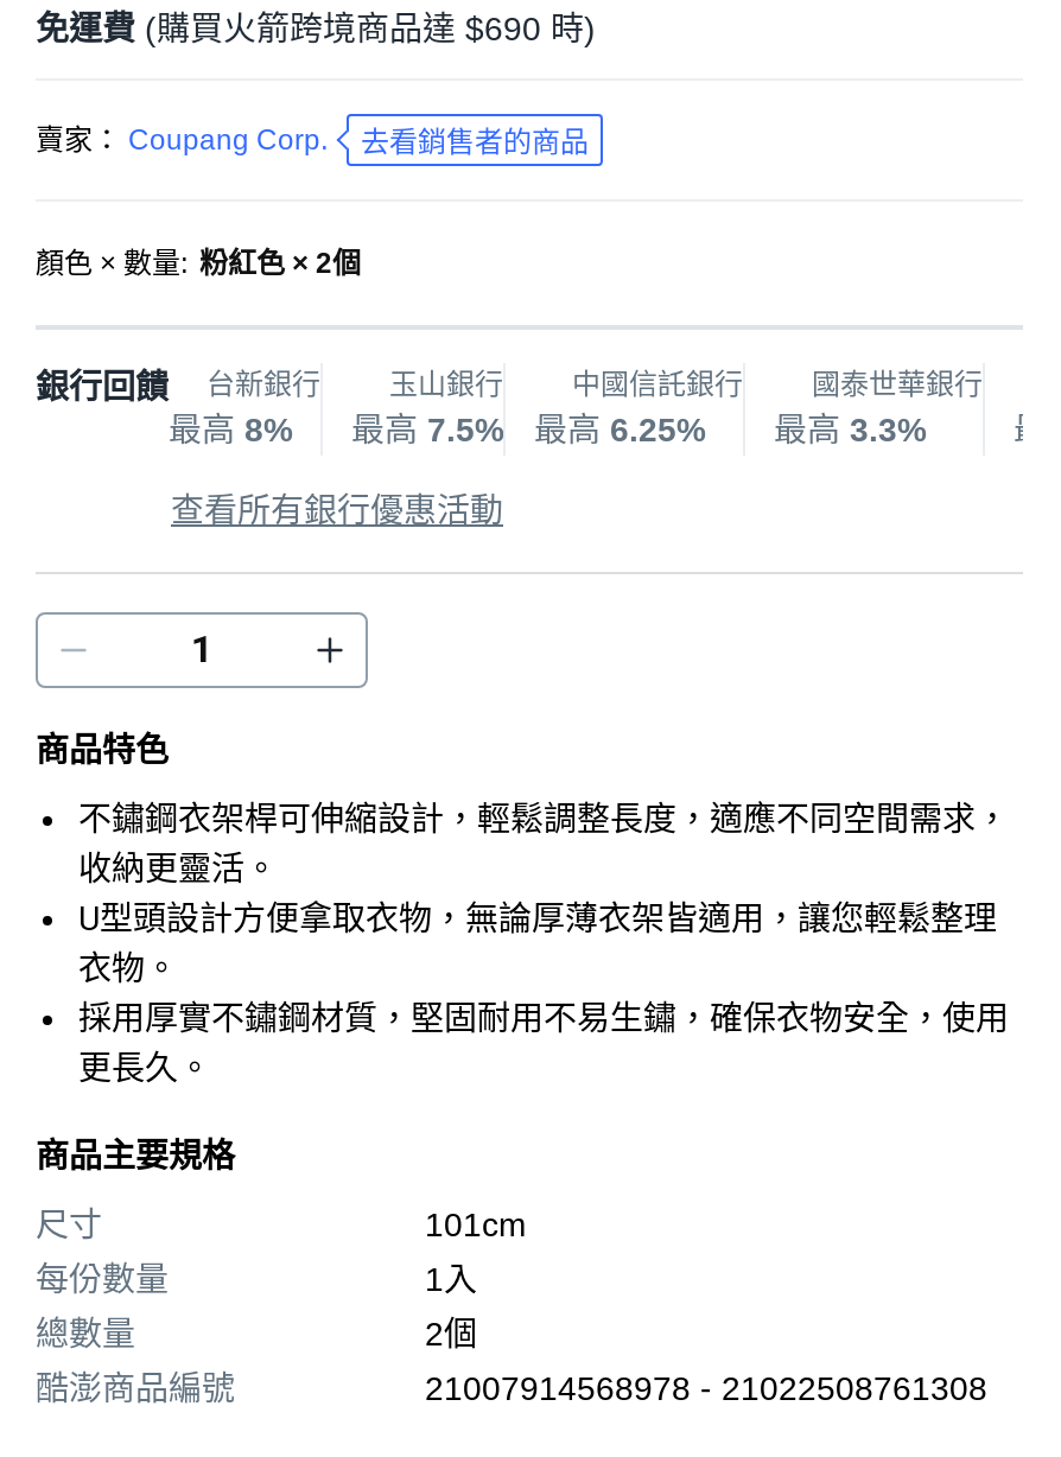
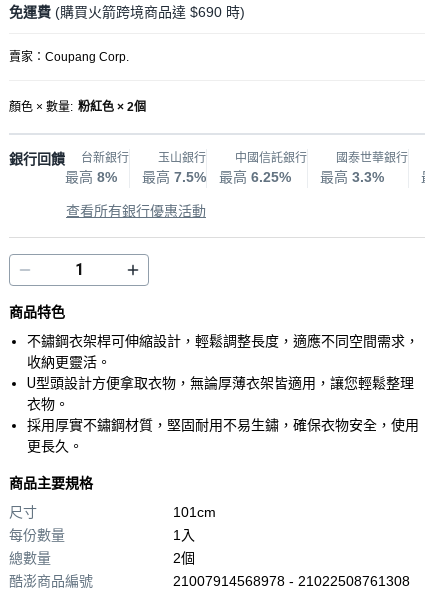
[36,123,589,159] 賣家： Coupang Corp. | 去看銷售者的商品 -> [9,50,129,64] 賣家：Coupang Corp.

